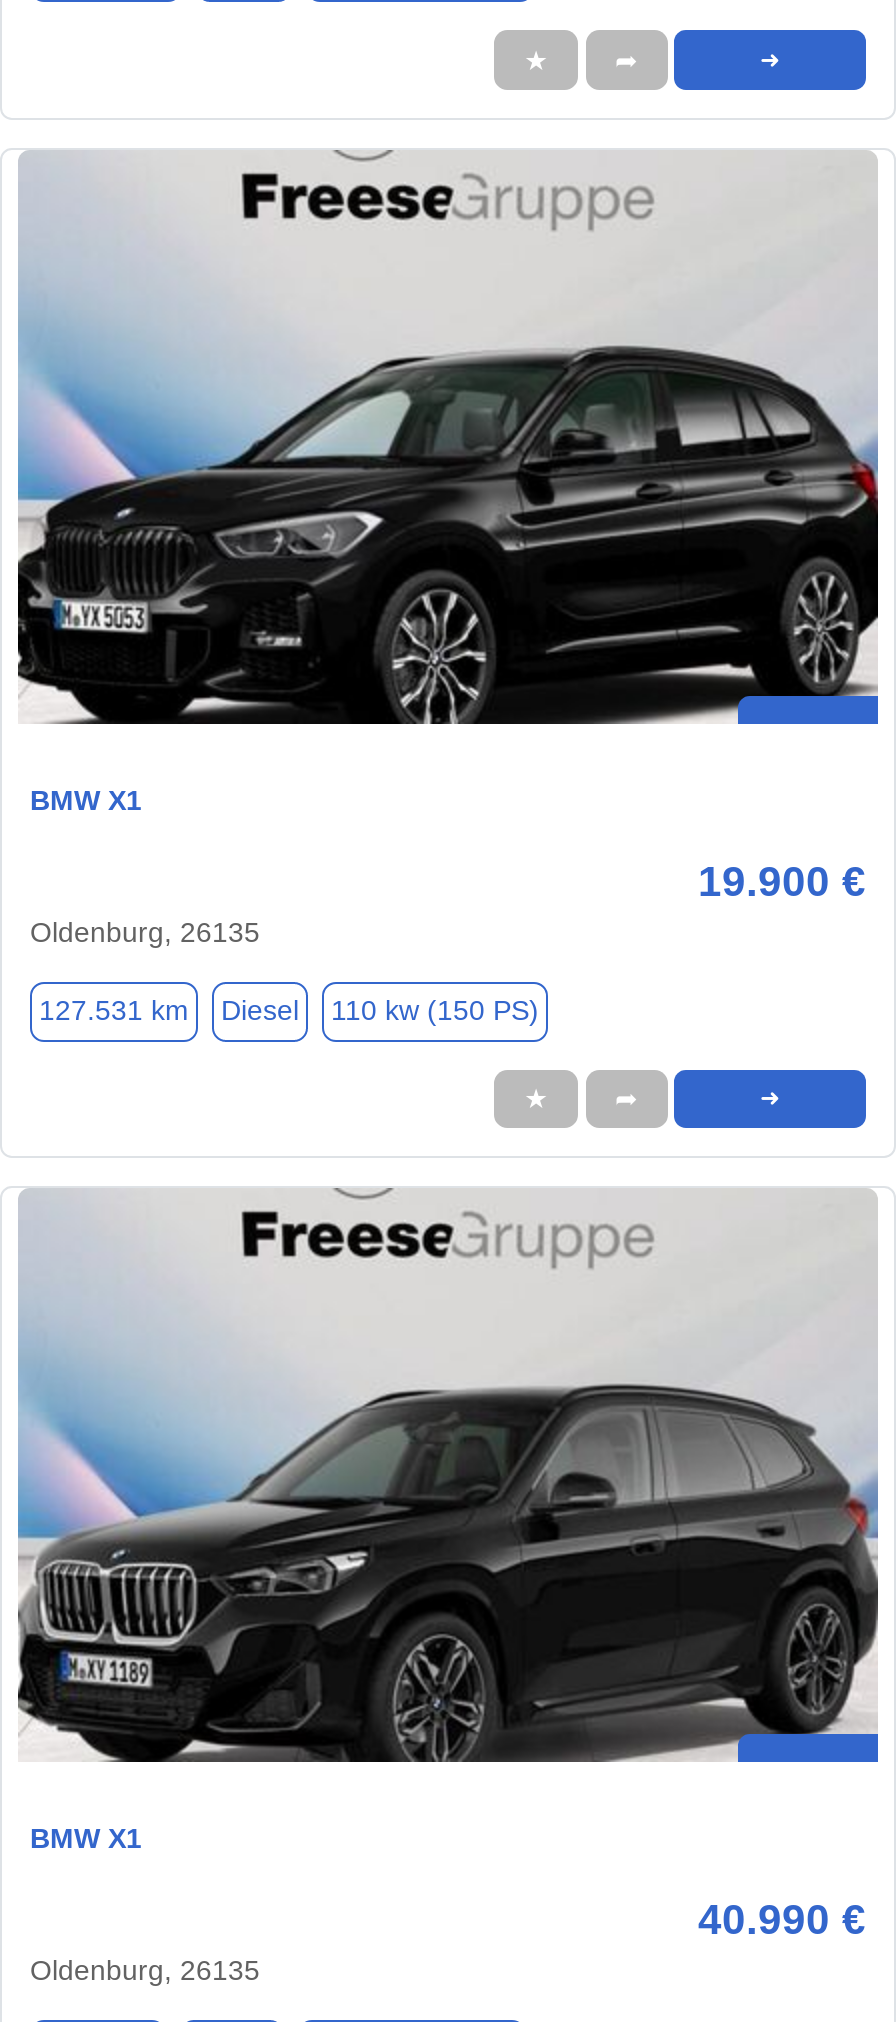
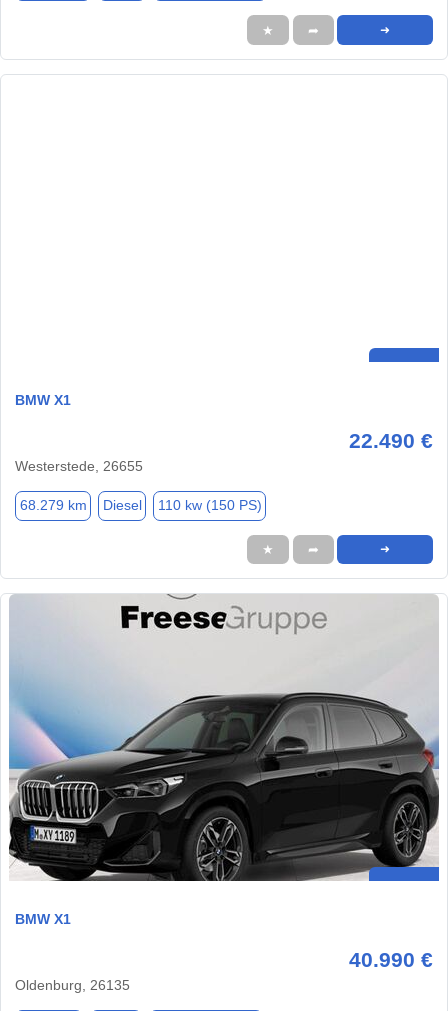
[16,148,880,726] [image] -> none
[30,858,866,948] 19.900 € | Oldenburg, 26135 -> [15,429,433,474] 22.490 € | Westerstede, 26655
[39,995,539,1027] 127.531 km Diesel 110 kw (150 PS) -> [19,497,261,513] 68.279 km Diesel 110 kw (150 PS)

